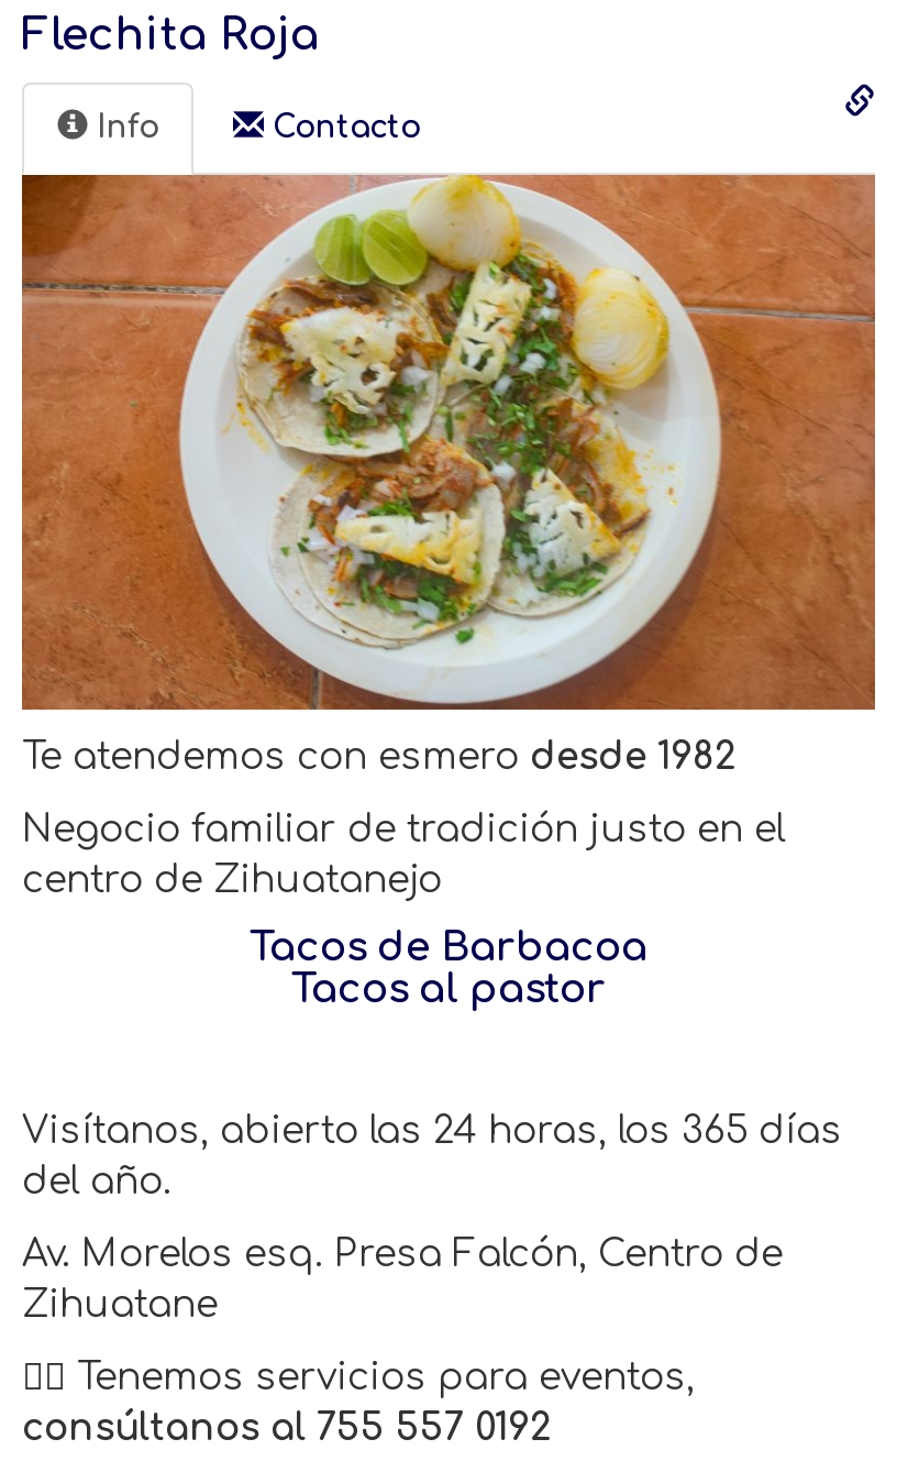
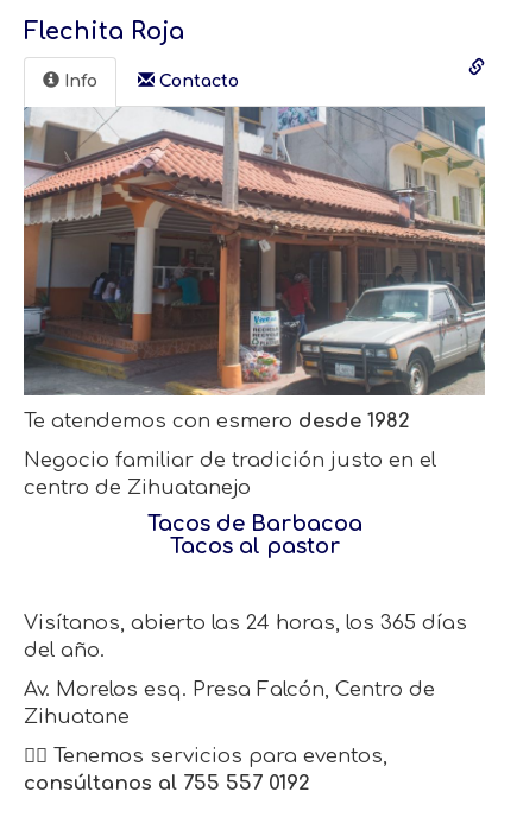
[20,173,877,712] [image] -> [23,106,486,397] [image]

